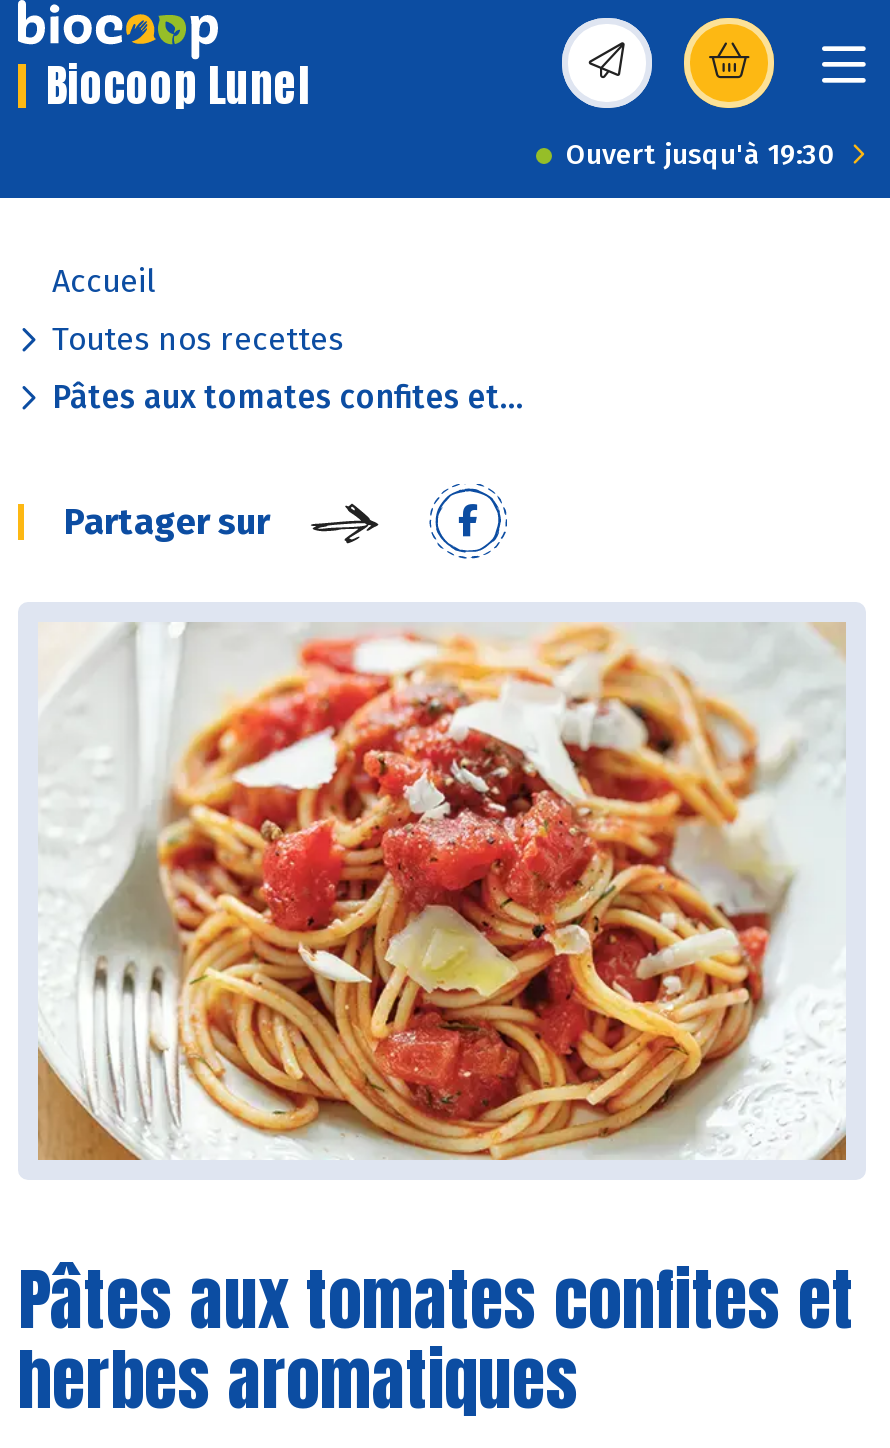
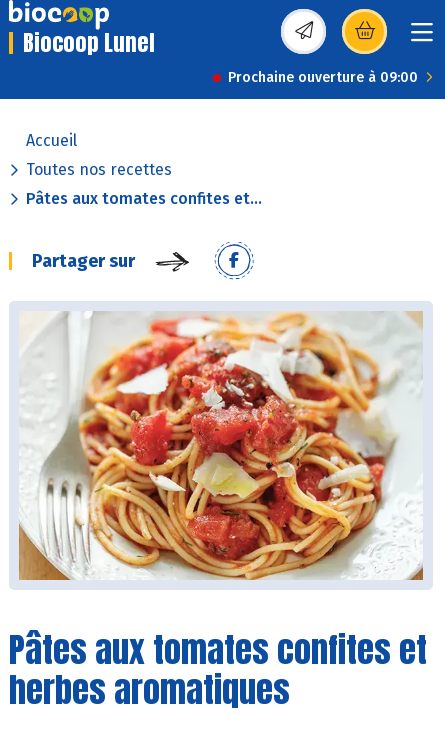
[566,138,836,172] Ouvert jusqu'à 19:30 -> [228,69,418,86] Prochaine ouverture à 09:00

